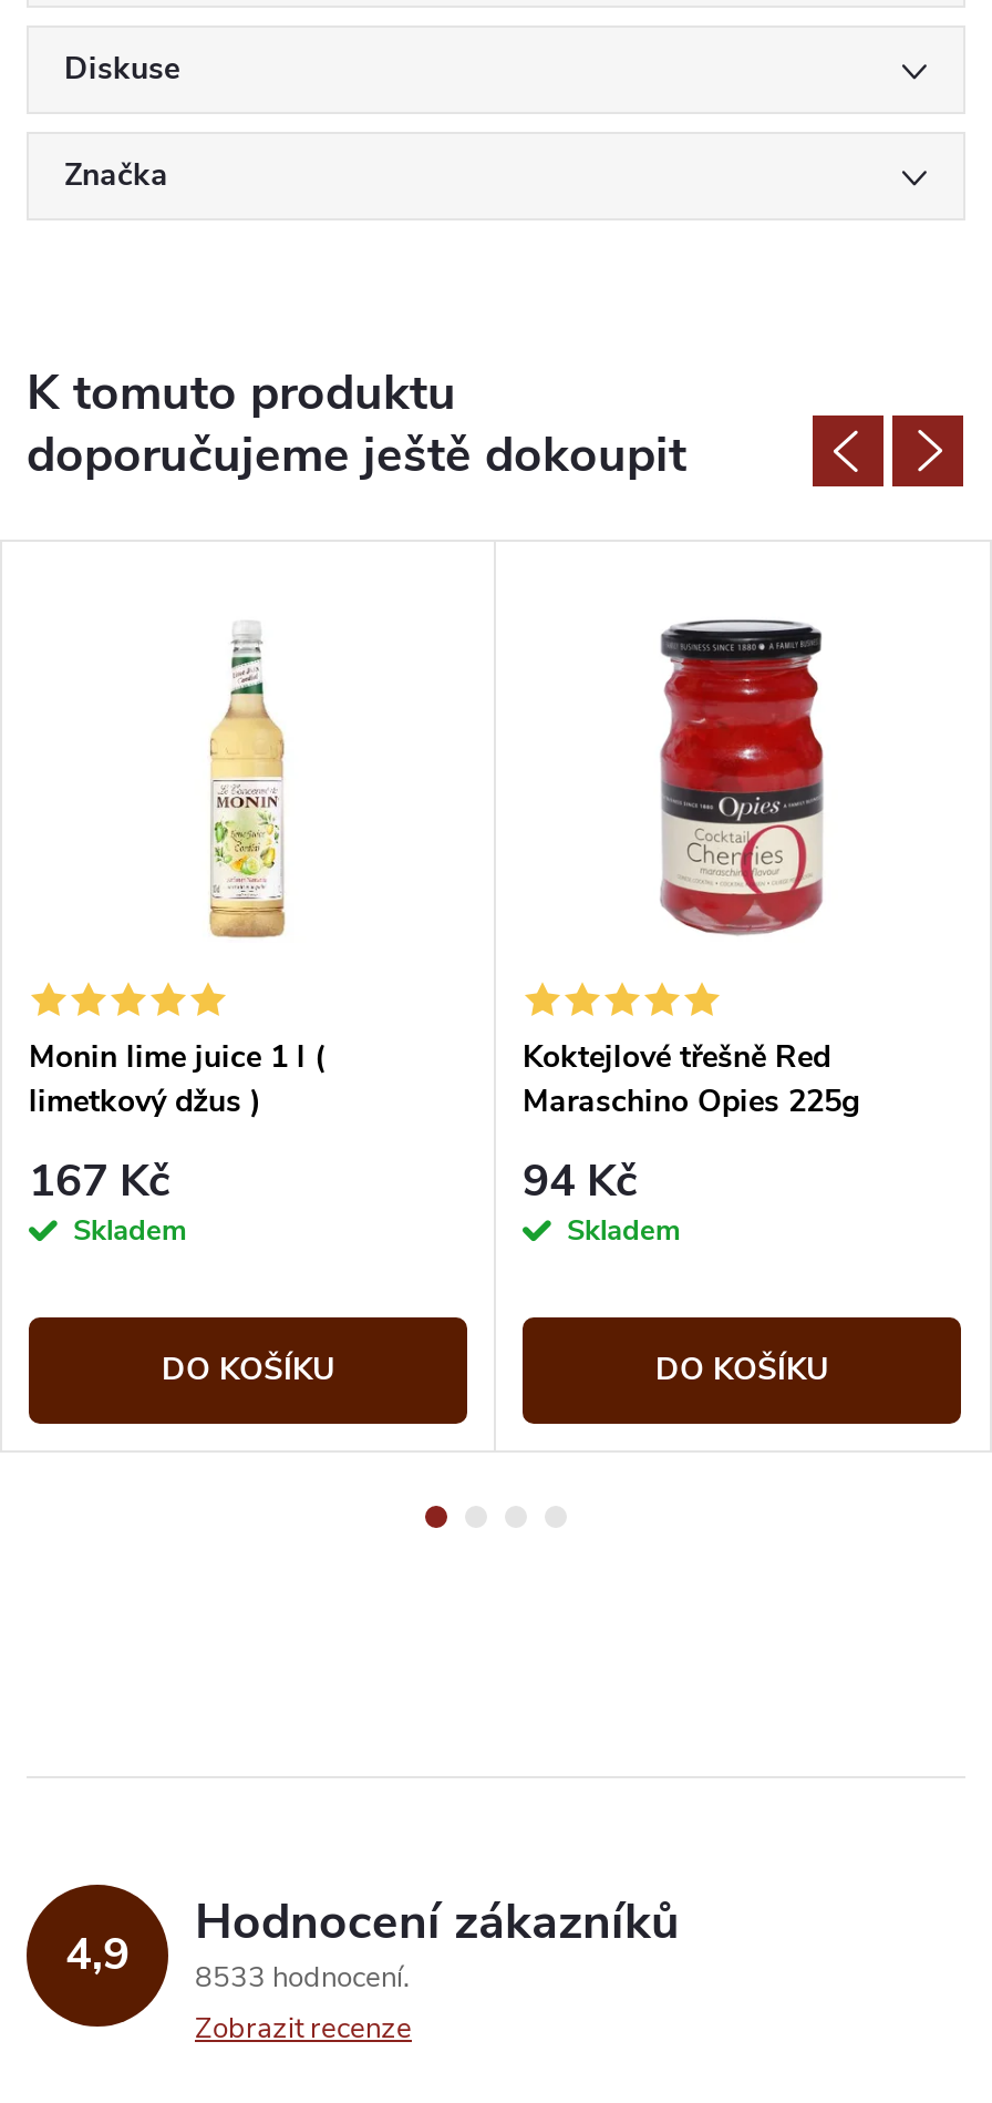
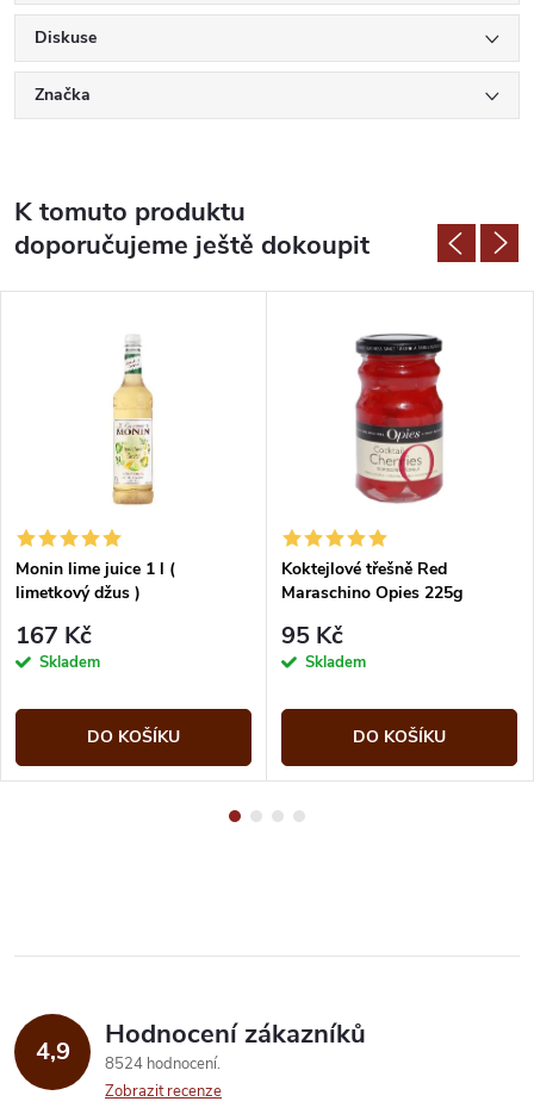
[523,1151,638,1210] 94 Kč -> [281,619,343,651] 95 Kč
[65,1890,680,1998] 4,9 8533 hodnocení Hodnocení zákazníků -> [35,1017,366,1075] 4,9 8524 hodnocení Hodnocení zákazníků

